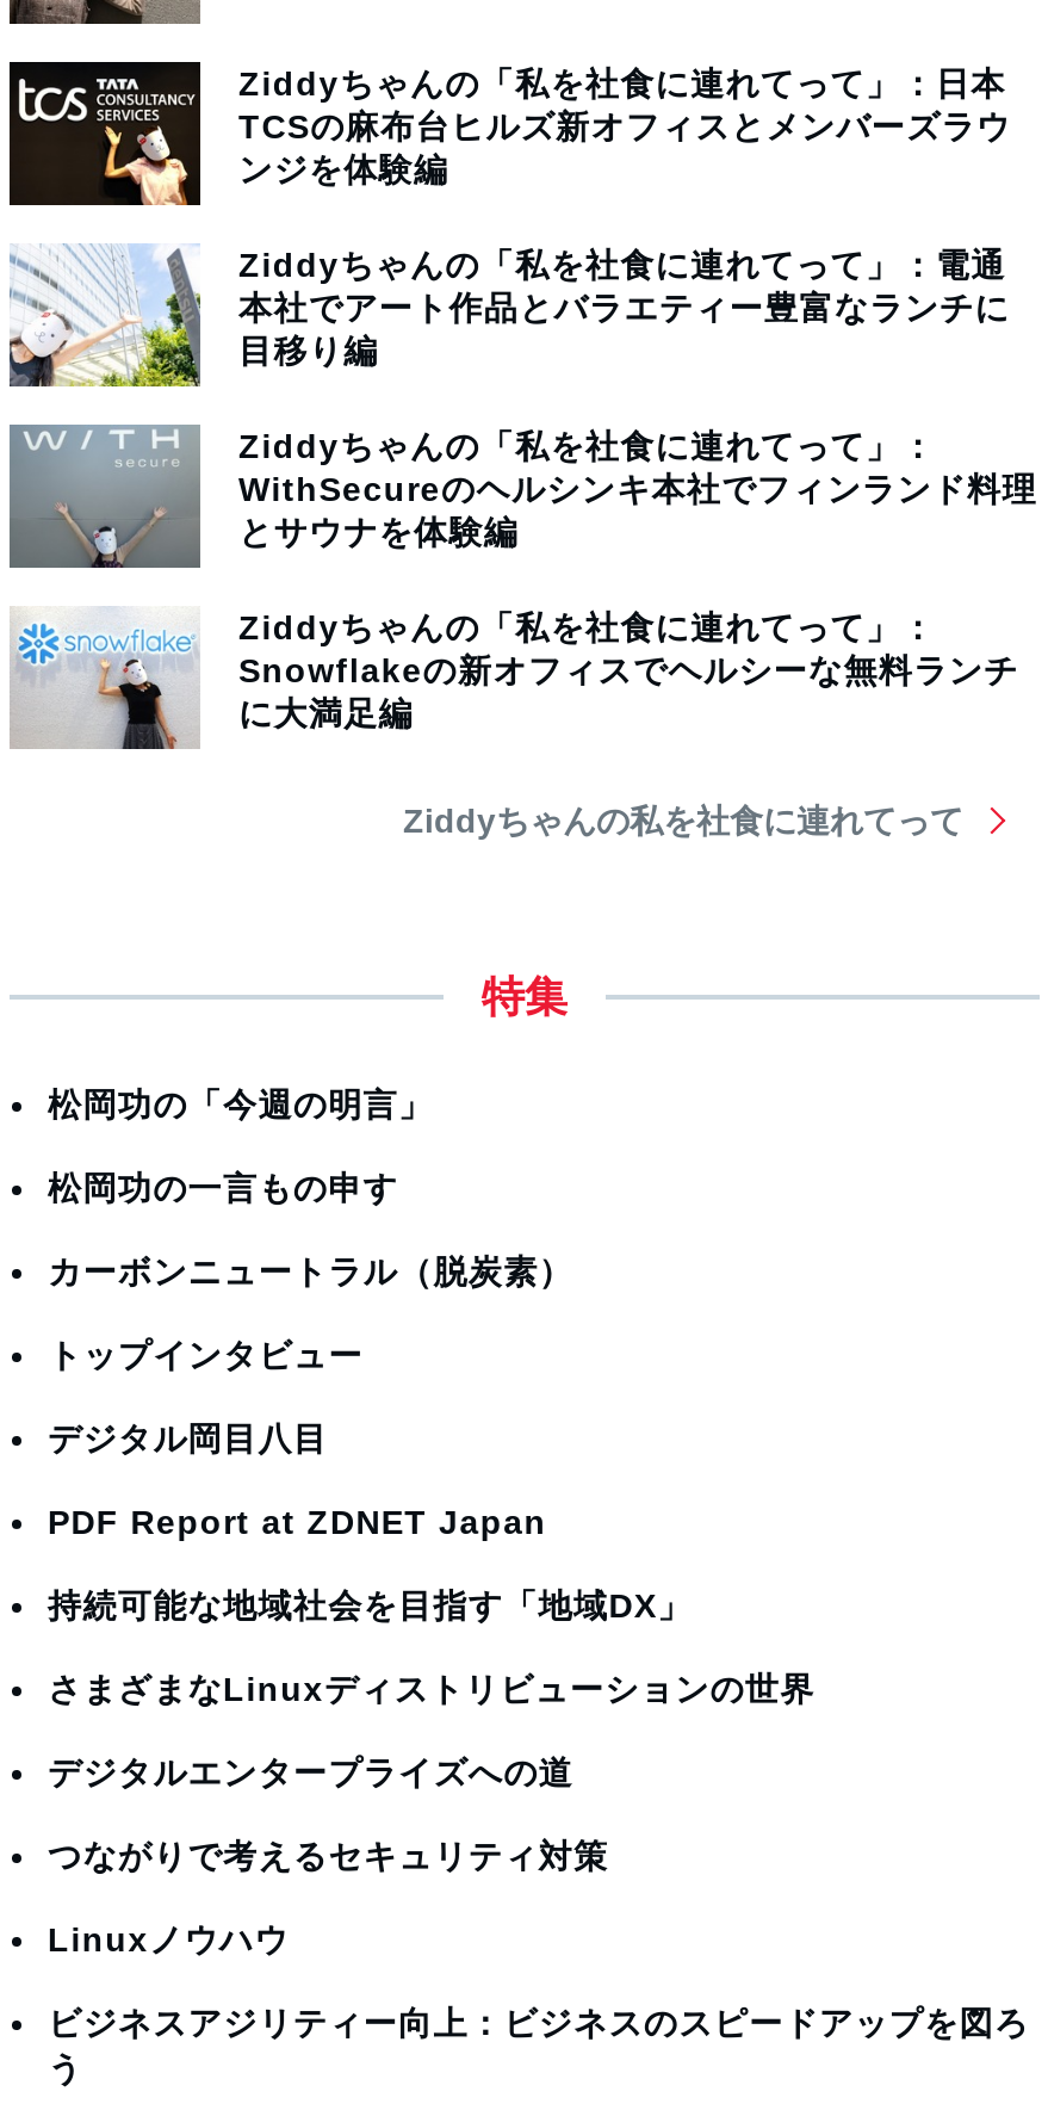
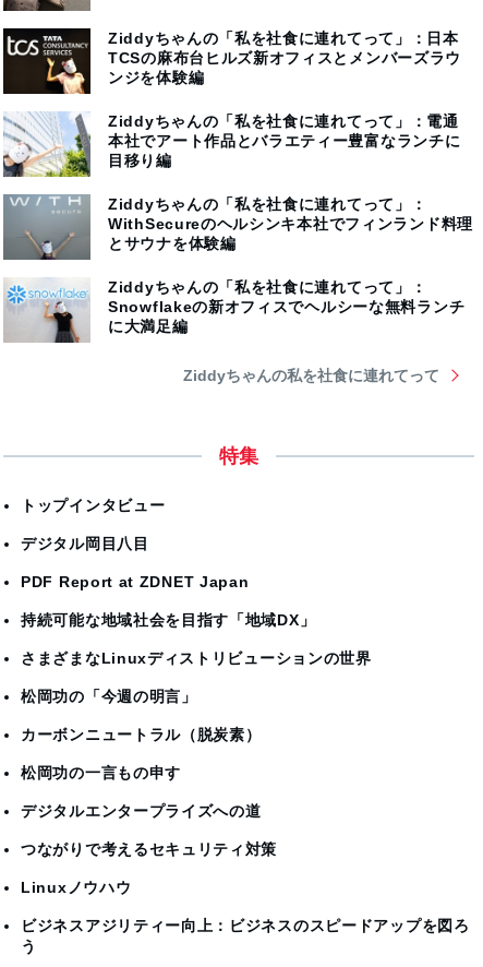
moved [48,1085,573,1291] -> [21,688,261,781]: 松岡功の「今週の明言」 | カーボンニュートラル（脱炭素） | 松岡功の一言もの申す
moved [48,1336,815,1708] -> [21,497,372,667]: トップインタビュー | デジタル岡目八目 | PDF Report at ZDNET Japan | 持続可能な地域社会を目指す「地域DX」 | さまざまなLinuxディストリビューションの世界

